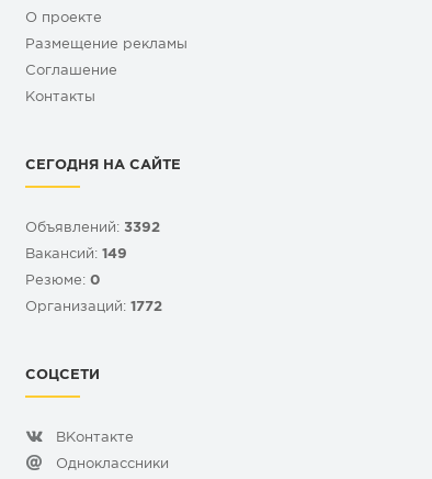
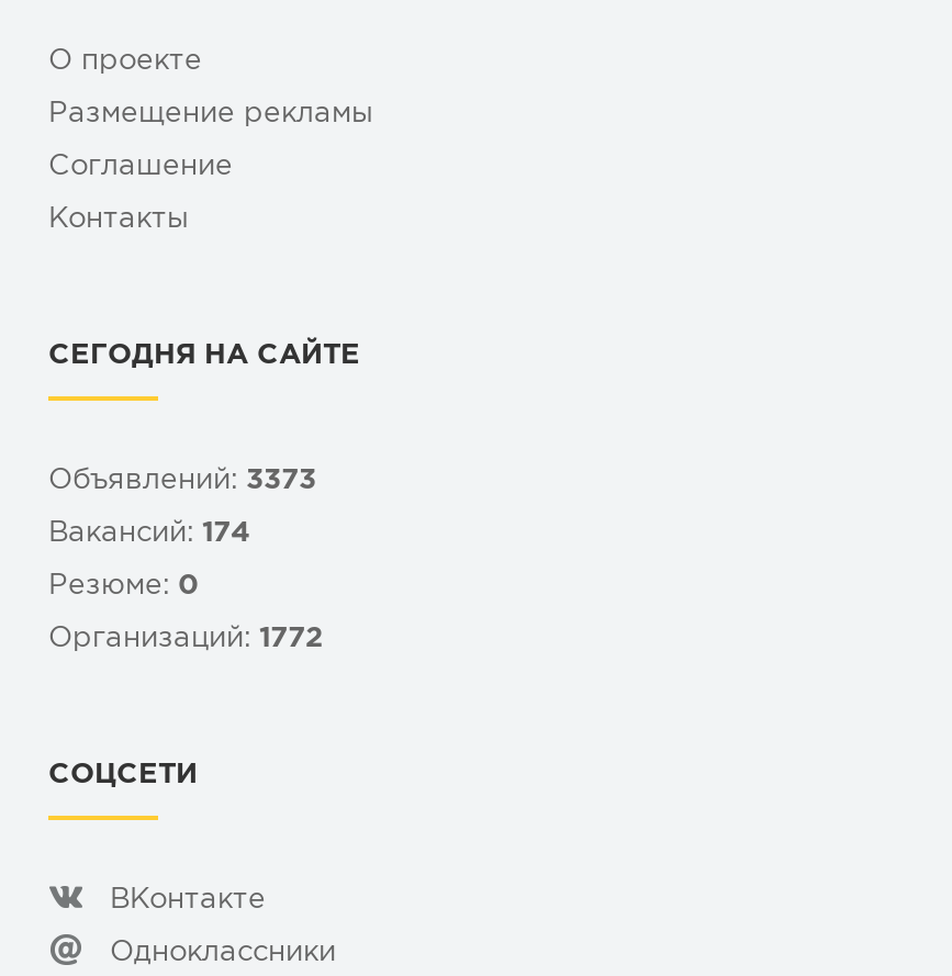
[25,222,160,234] Объявлений: 3392 -> [48,469,316,493] Объявлений: 3373
[25,249,127,261] Вакансий: 149 -> [48,522,250,546] Вакансий: 174

